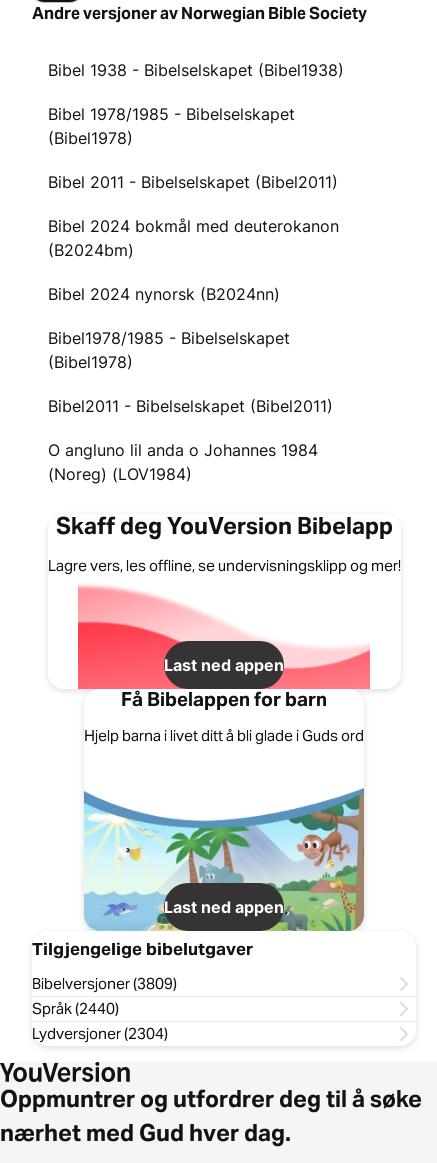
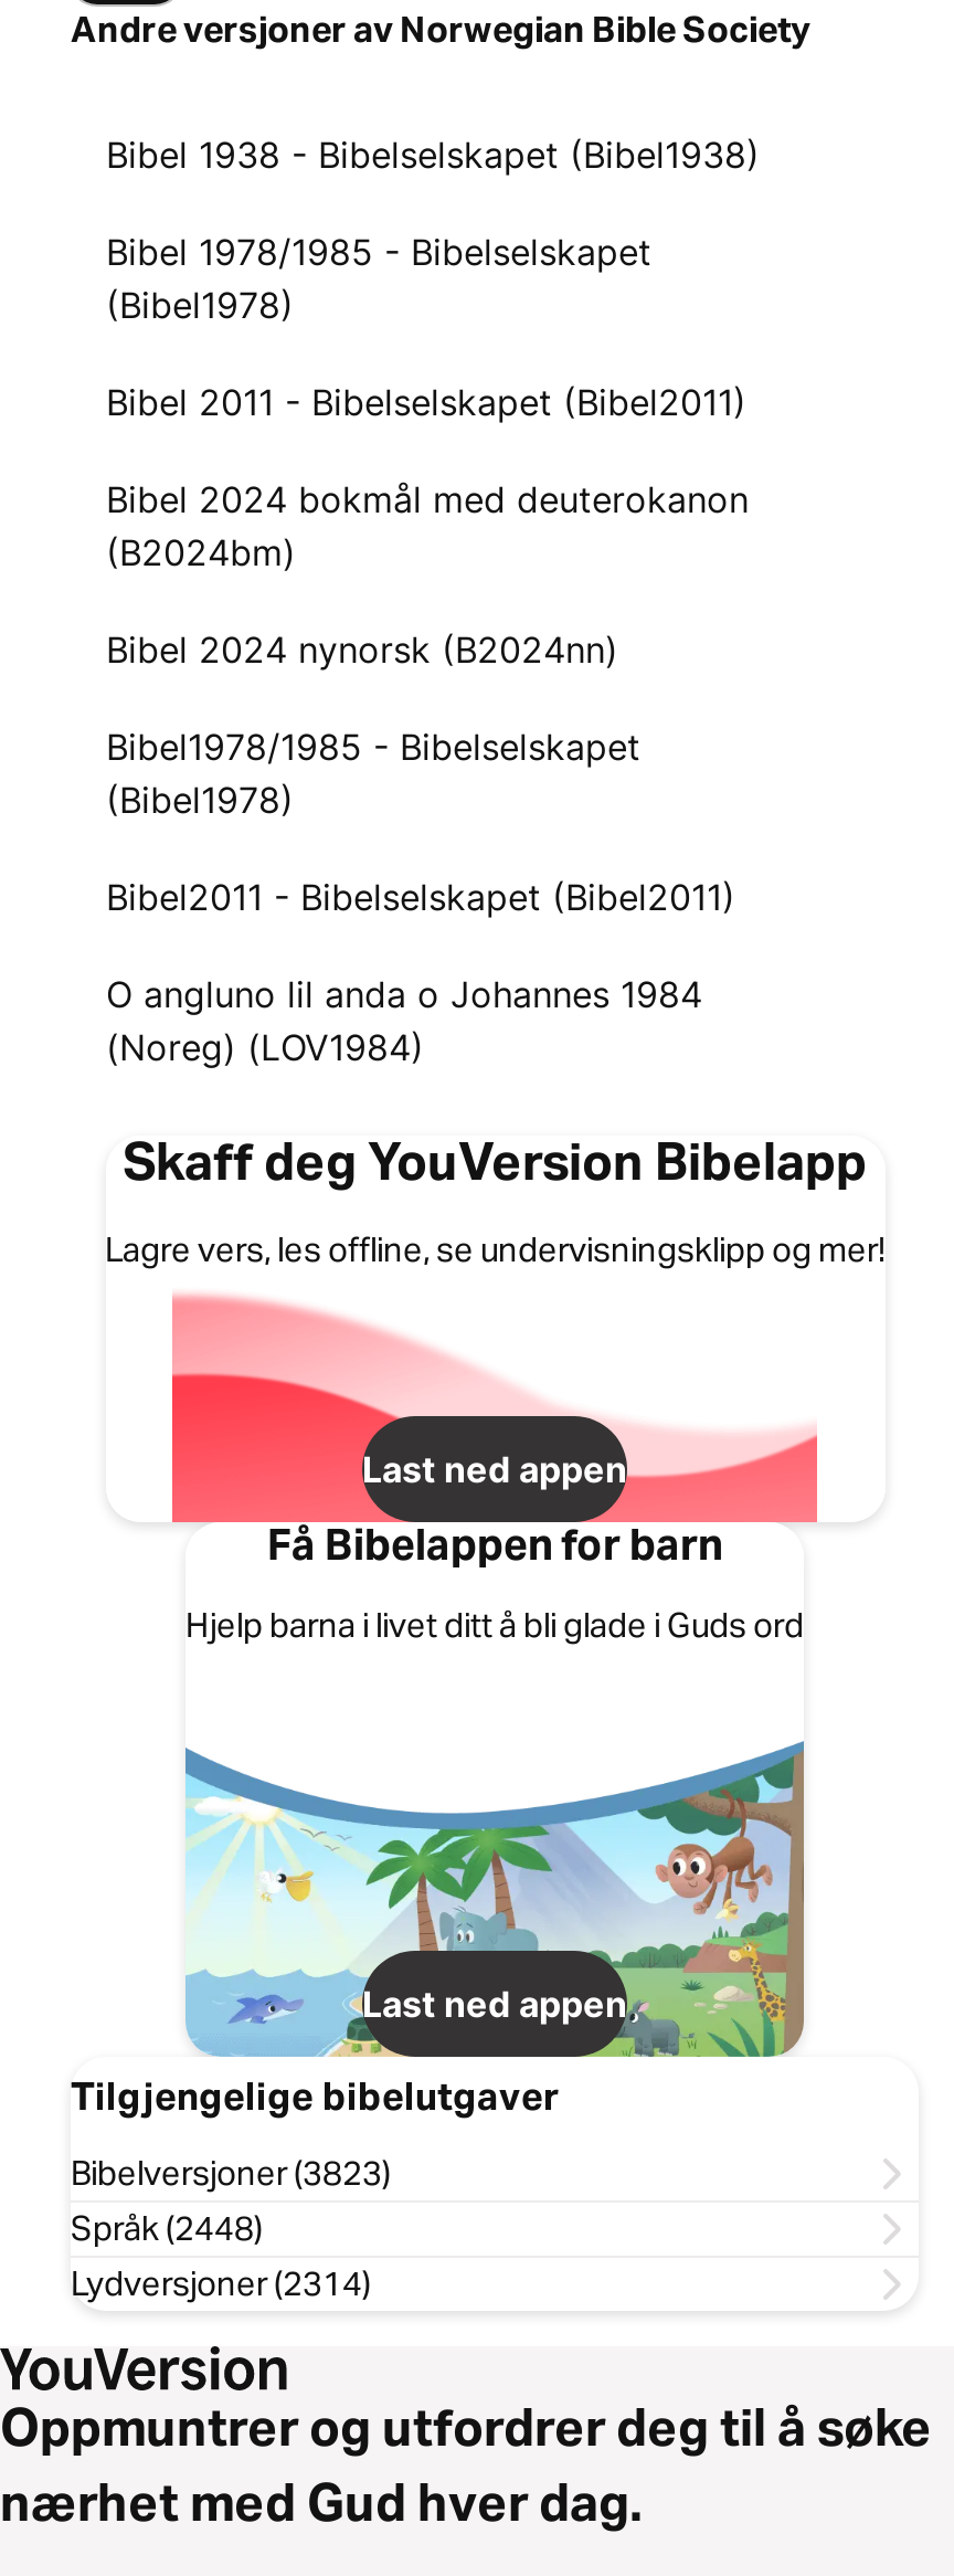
[32,974,177,993] Bibelversjoner (3809) -> [71,2152,391,2194] Bibelversjoner (3823)
[32,999,119,1018] Språk (2440) -> [71,2207,263,2249] Språk (2448)
[32,1024,168,1043] Lydversjoner (2304) -> [71,2262,371,2304] Lydversjoner (2314)

